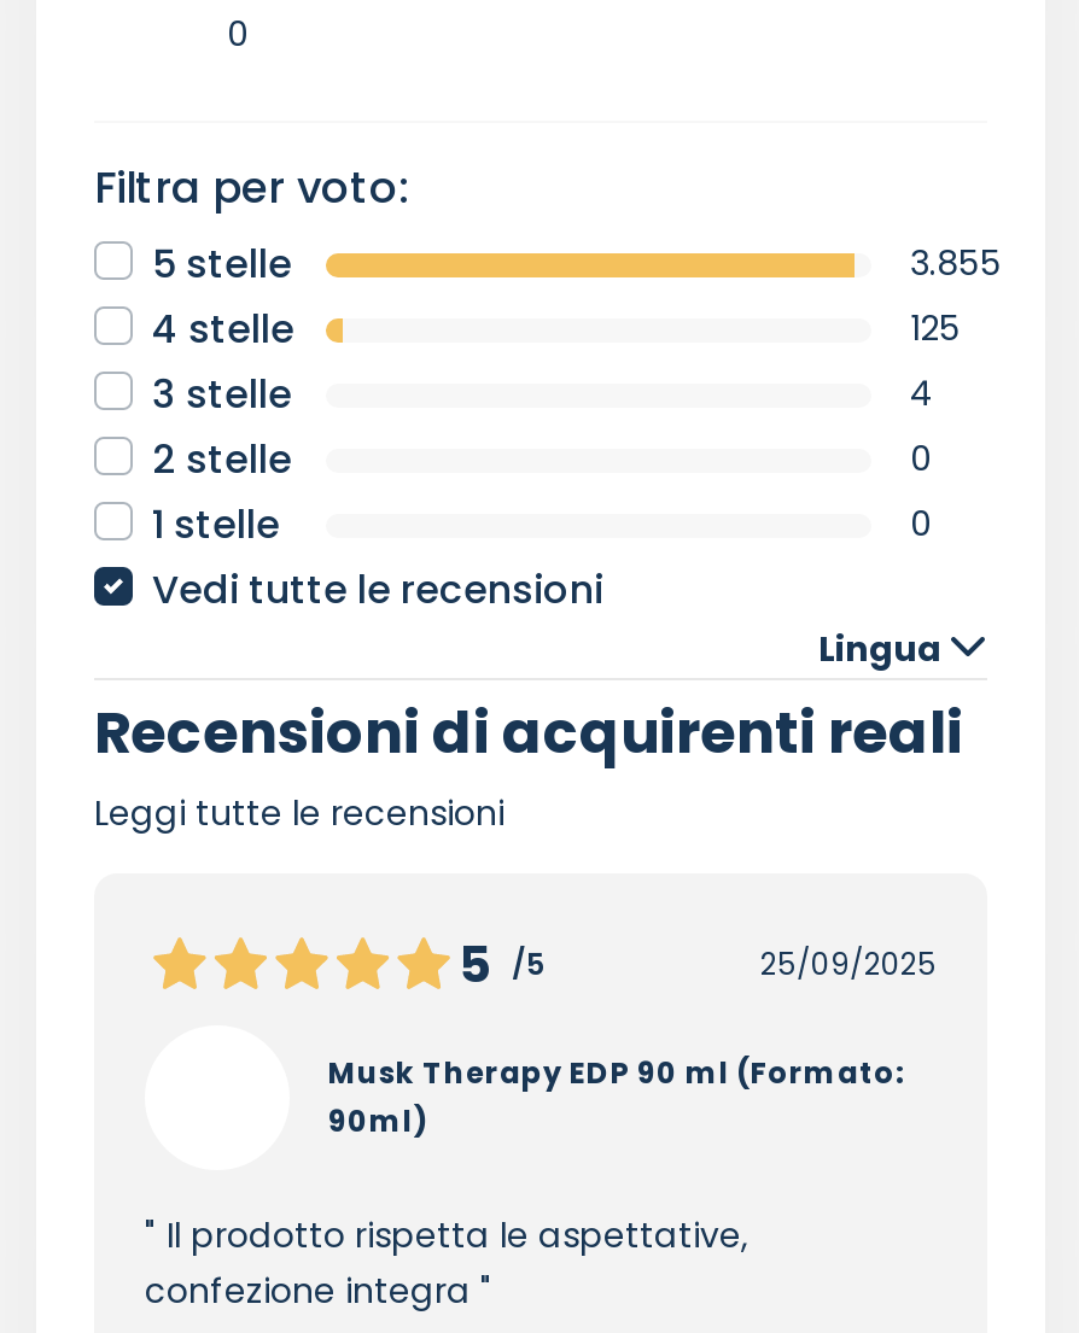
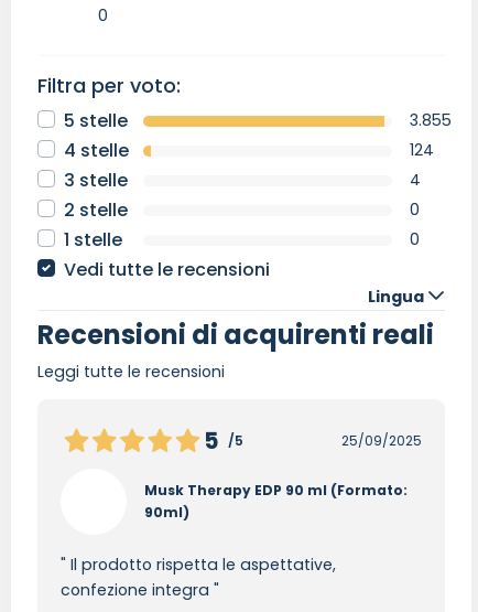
[910,304,961,353] 125 -> [410,139,434,161] 124

